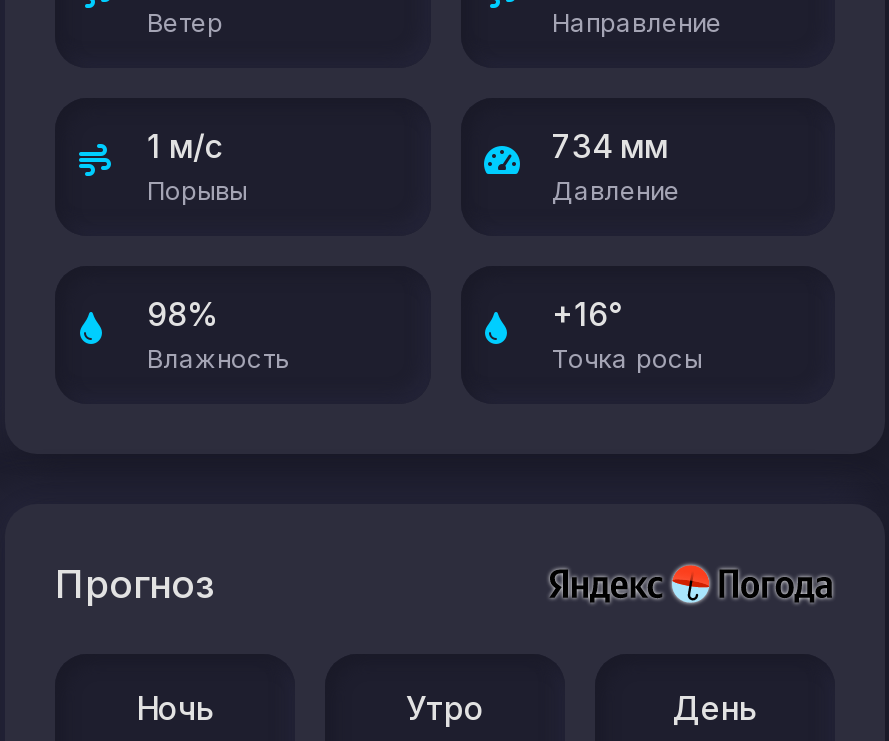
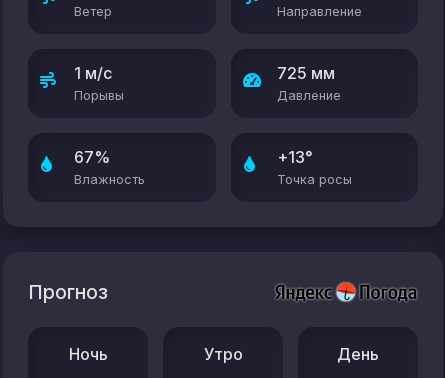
[552,126,668,166] 734 мм -> [276,63,334,83] 725 мм
[147,294,219,334] 98% -> [74,147,110,167] 67%
[552,294,624,334] +16° -> [276,147,312,167] +13°

